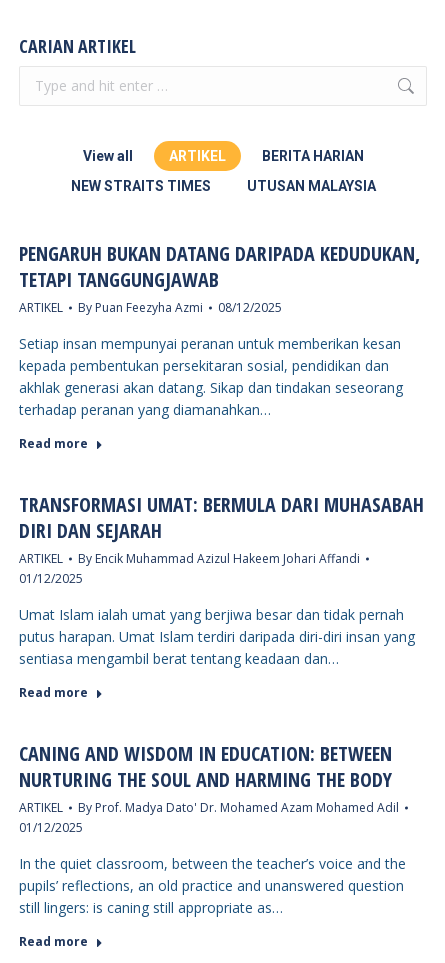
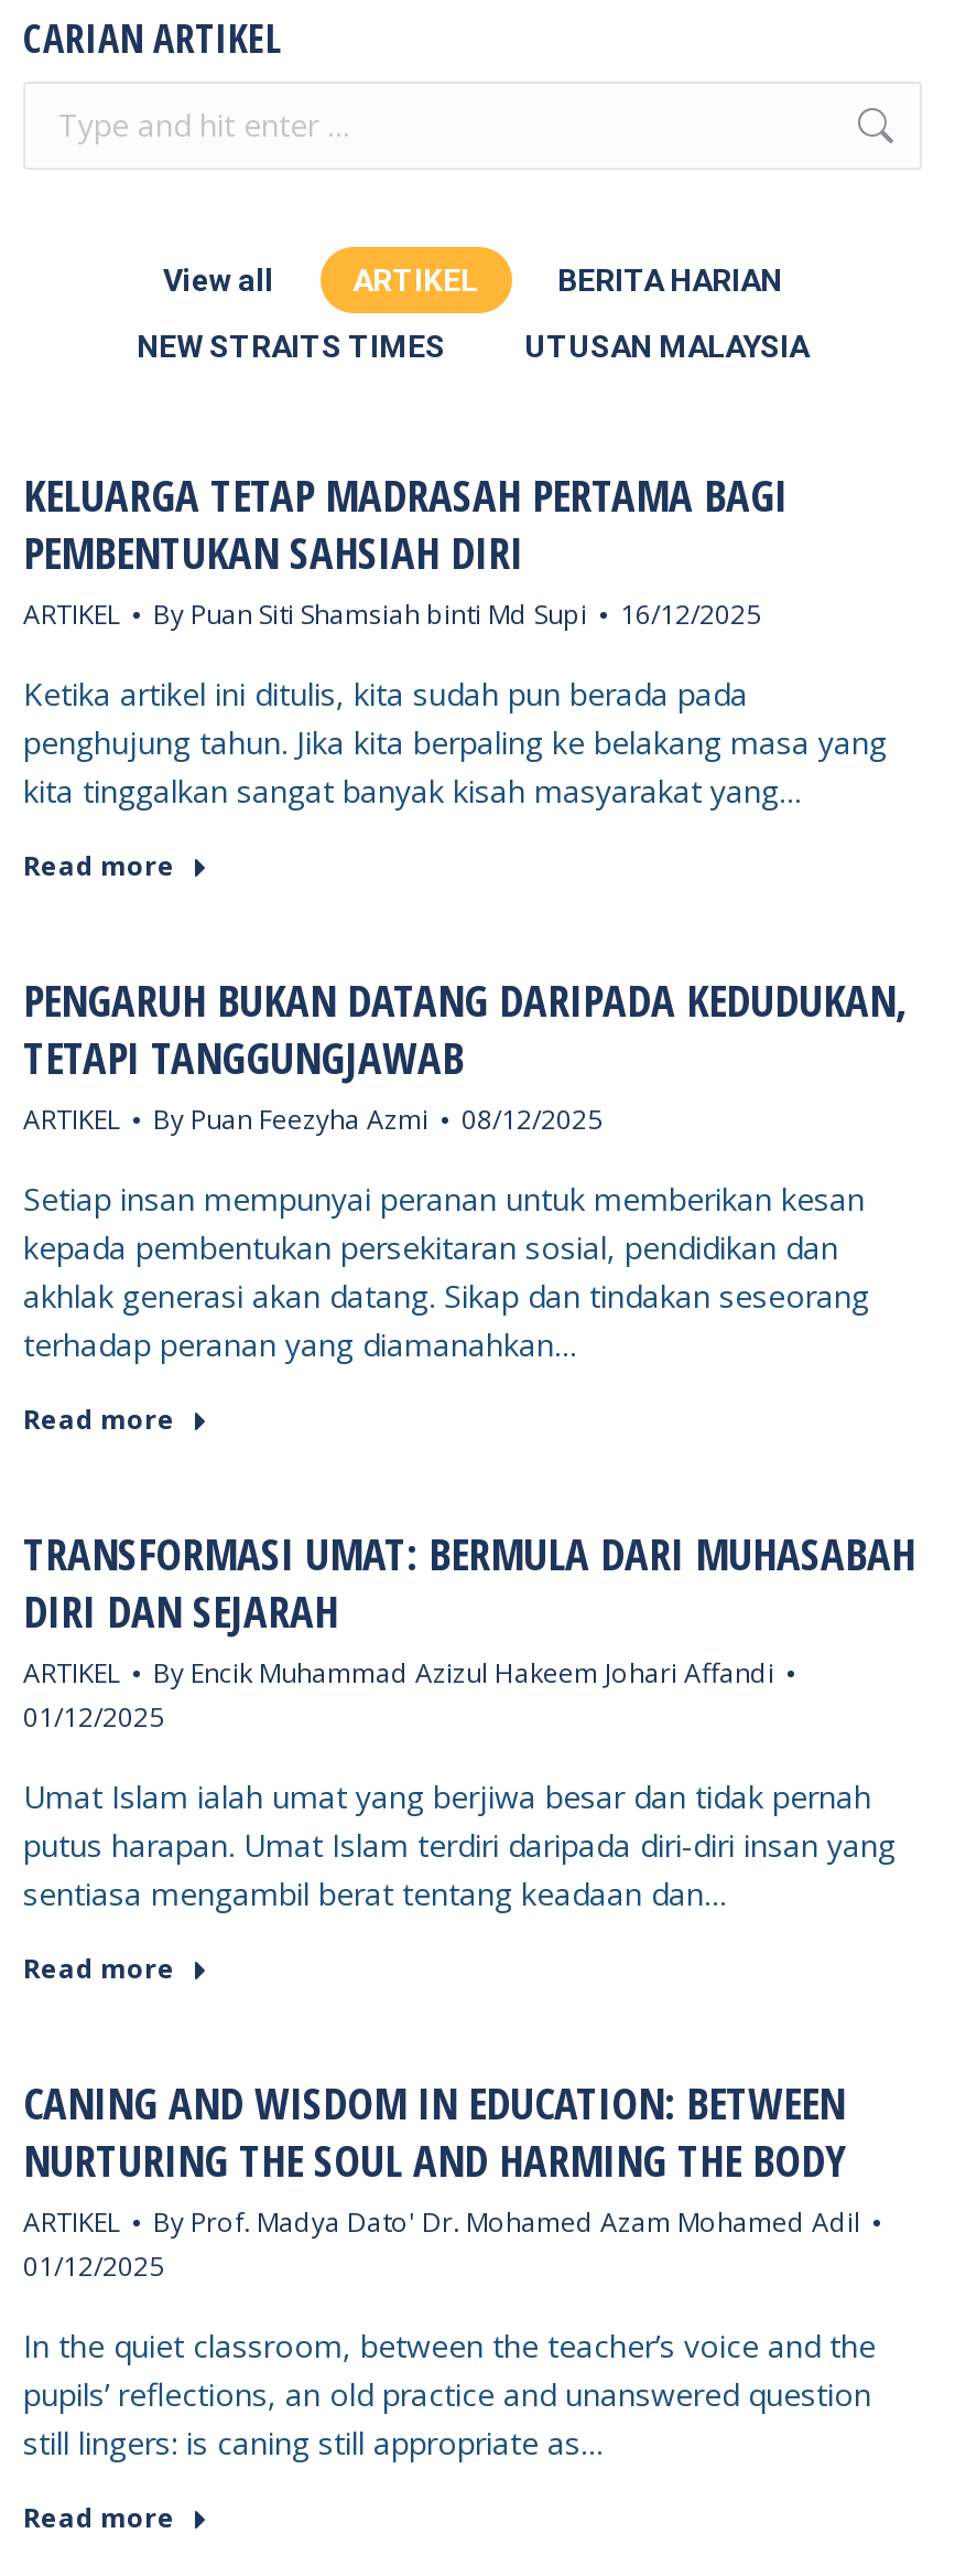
none -> [23,465,887,884] KELUARGA TETAP MADRASAH PERTAMA BAGI | PEMBENTUKAN SAHSIAH DIRI | ARTIKEL | By Puan Siti Shamsiah binti Md Supi | 16/12/2025 | Ketika artikel ini ditulis, kita sudah pun berada pada | penghujung tahun. Jika kita berpaling ke belakang masa yang | kita tinggalkan sangat banyak kisah masyarakat yang… | Read more

